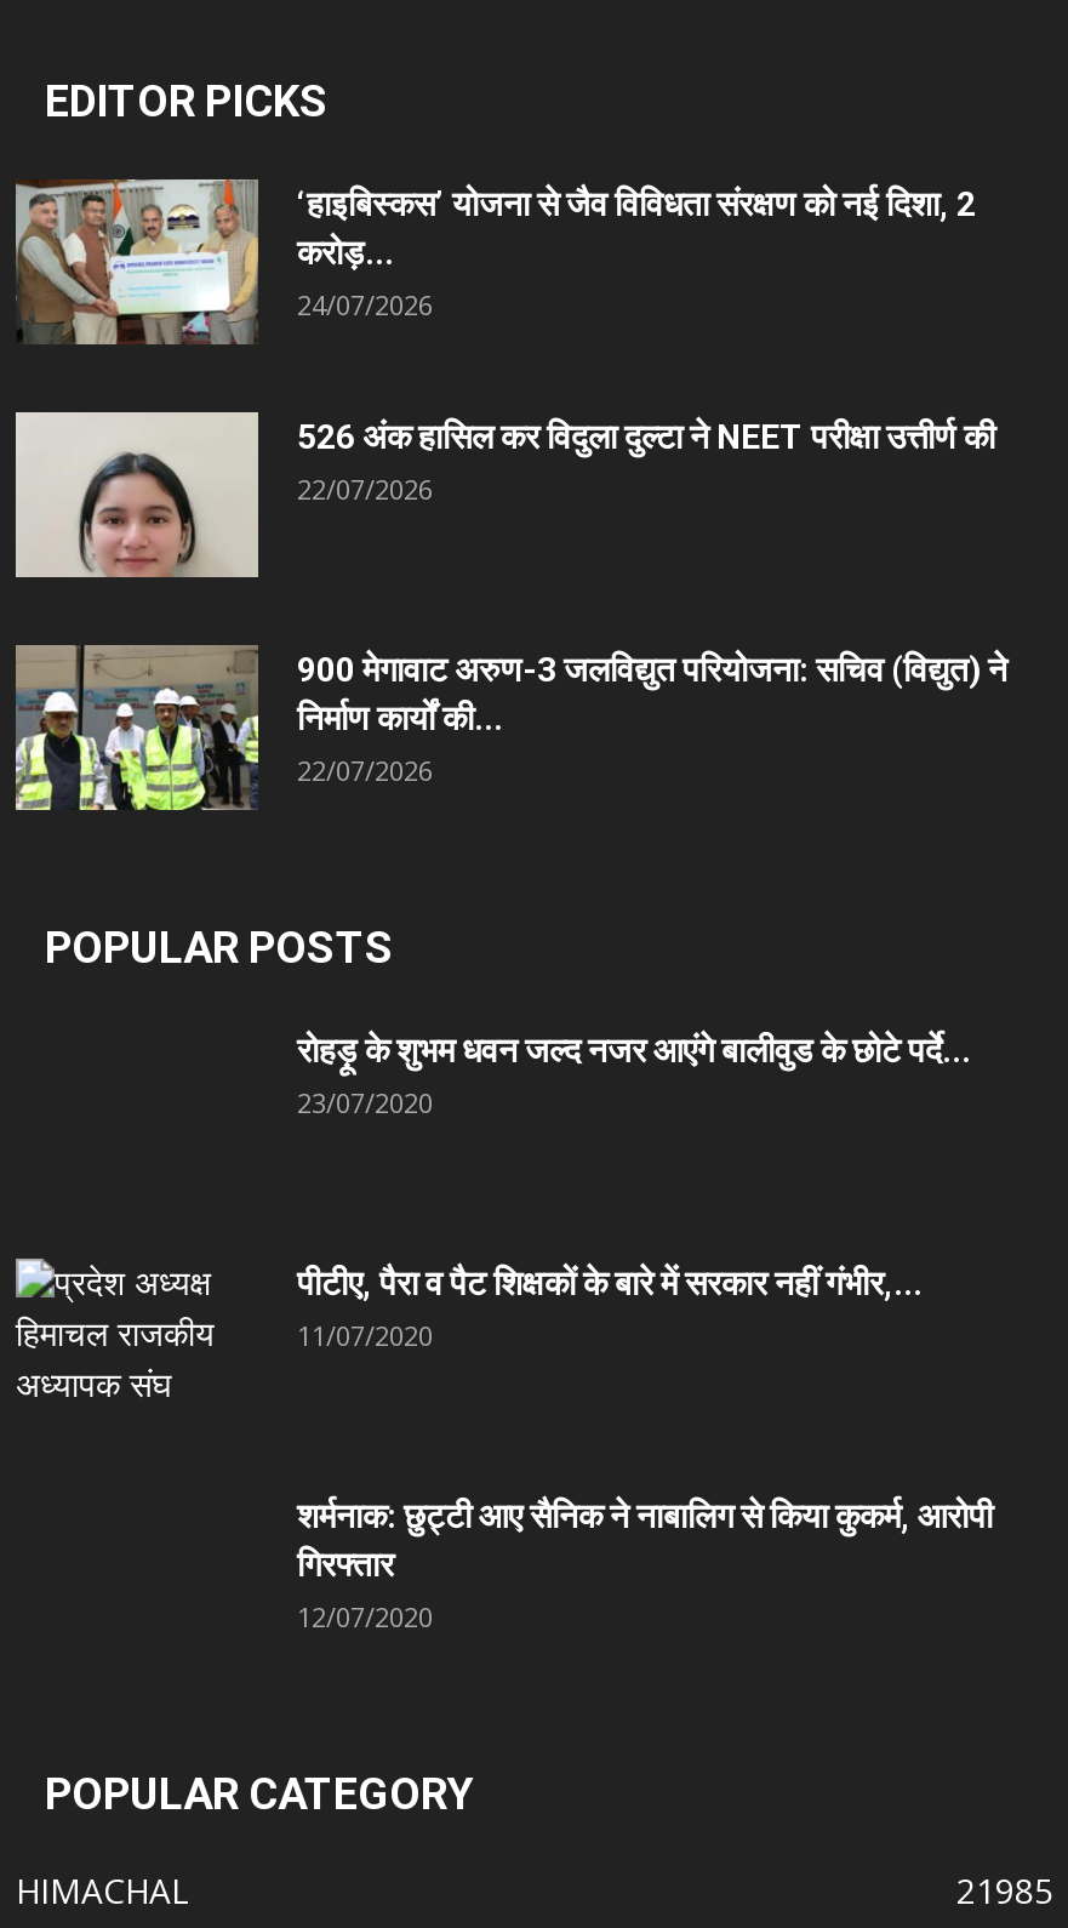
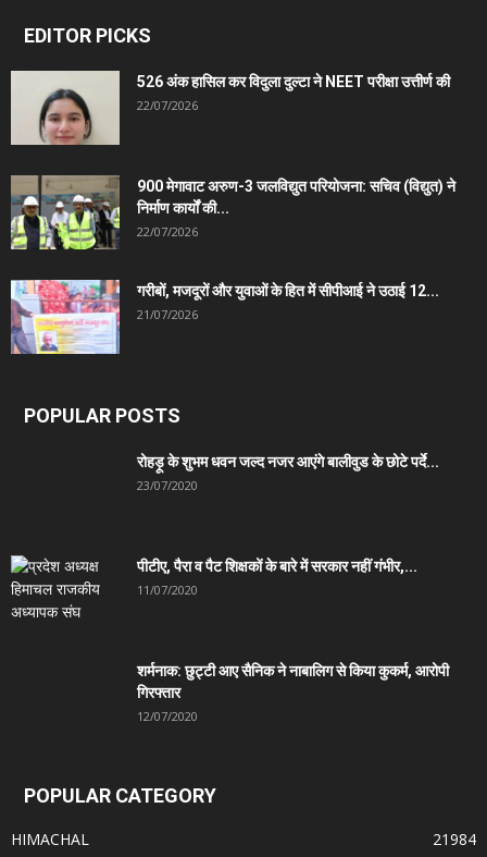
[16,177,976,344] [image] | ‘हाइबिस्कस’ योजना से जैव विविधता संरक्षण को नई दिशा, 2 | करोड़... | 24/07/2026 -> none
moved [33,416,1007,787] -> [18,72,455,239]: [image] | 526 अंक हासिल कर विदुला दुल्टा ने NEET परीक्षा उत्तीर्ण की | 22/07/2026 | 900 मेगावाट अरुण-3 जलविद्युत परियोजना: सचिव (विद्युत) ने | निर्माण कार्यों की... | 22/07/2026
none -> [10,279,439,355] [image] | गरीबों, मजदूरों और युवाओं के हित में सीपीआई ने उठाई 12... | 21/07/2026
[956,1866,1053,1912] 21985 -> [433,828,476,849] 21984

